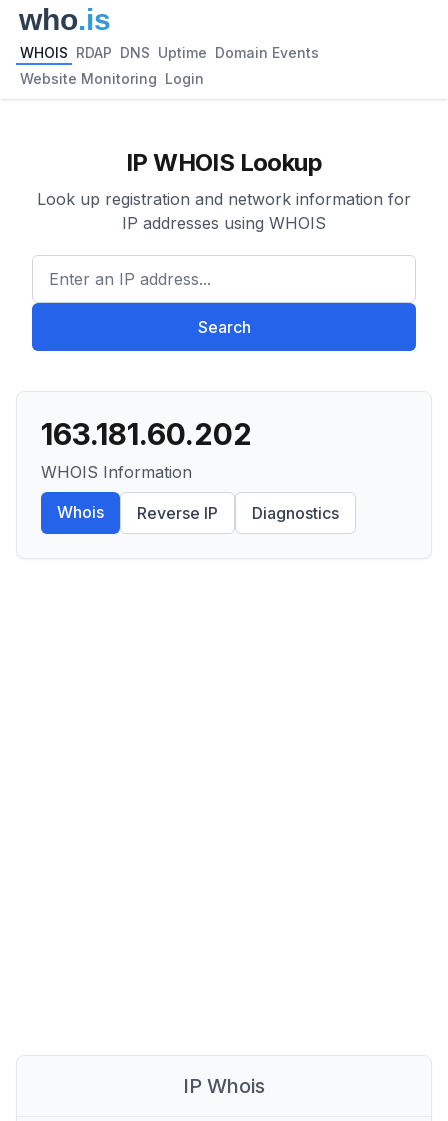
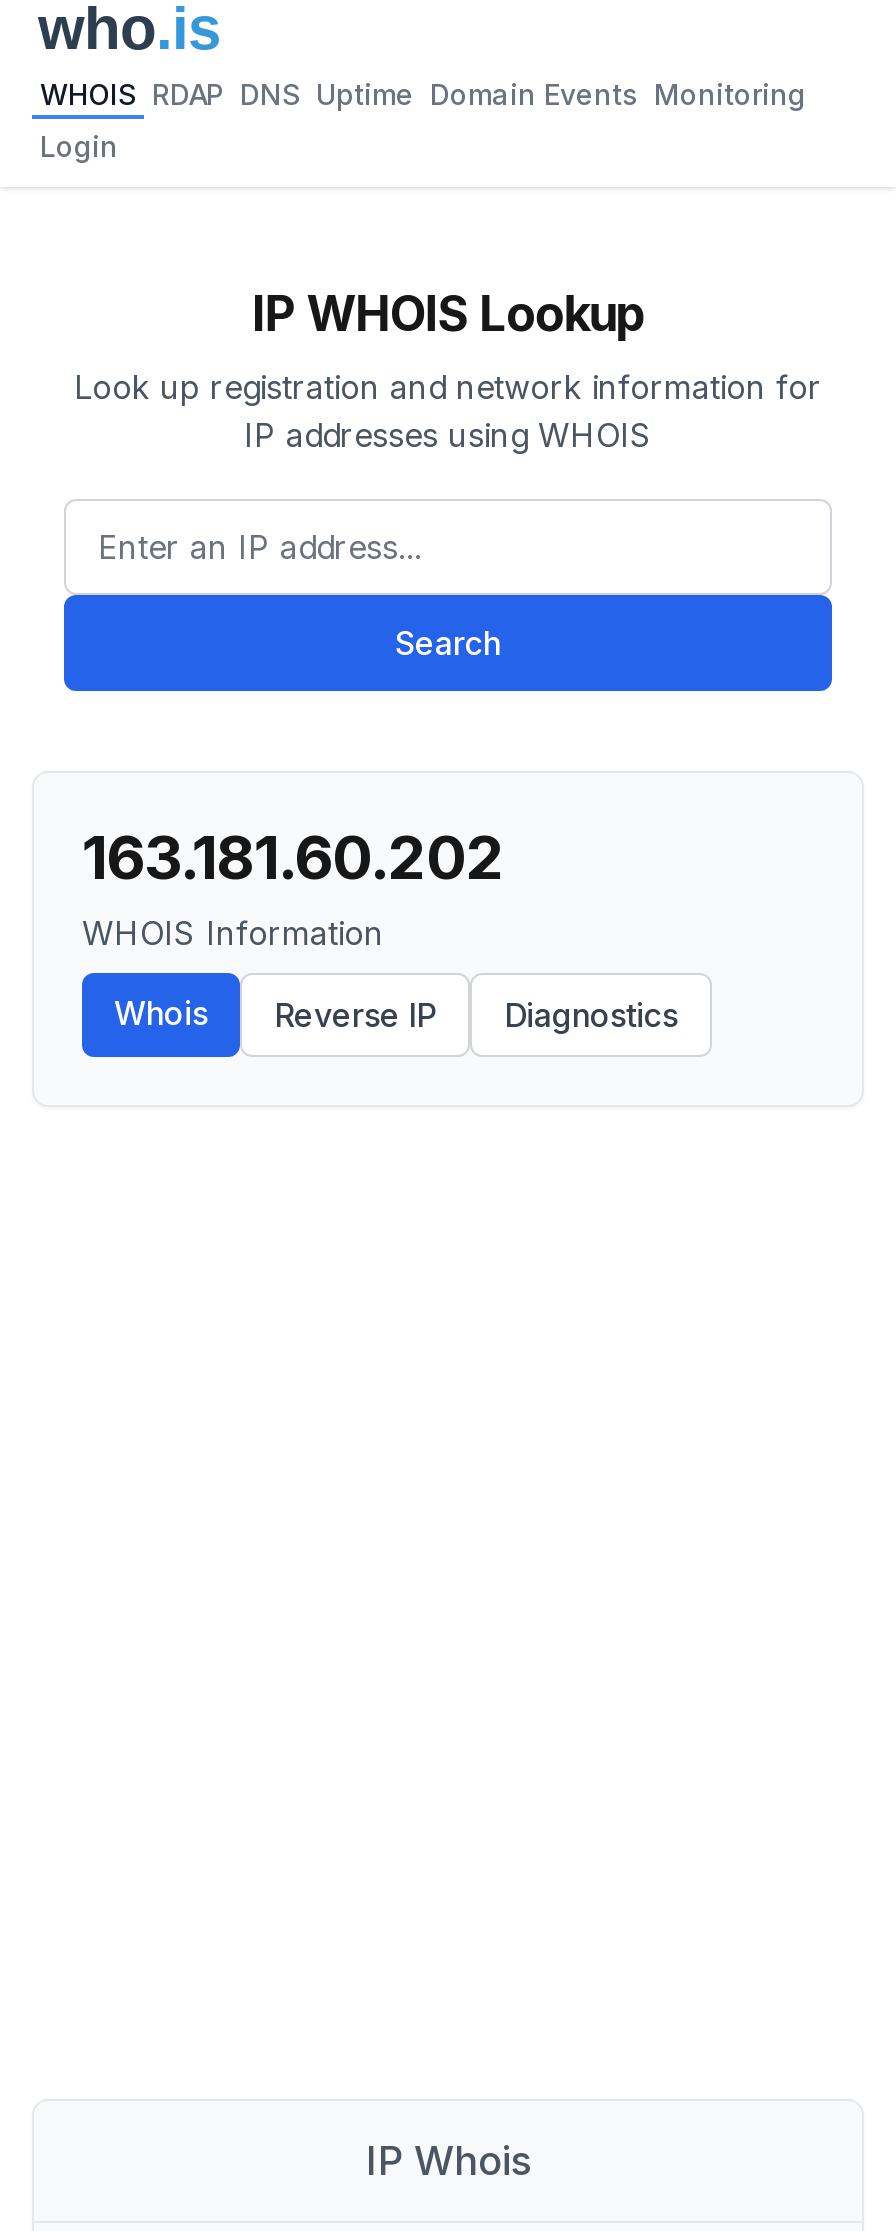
[20,44,319,61] WHOIS RDAP DNS Uptime Domain Events -> [40,77,806,111] WHOIS RDAP DNS Uptime Domain Events Monitoring
[20,70,204,87] Website Monitoring Login -> [40,129,118,163] Login

